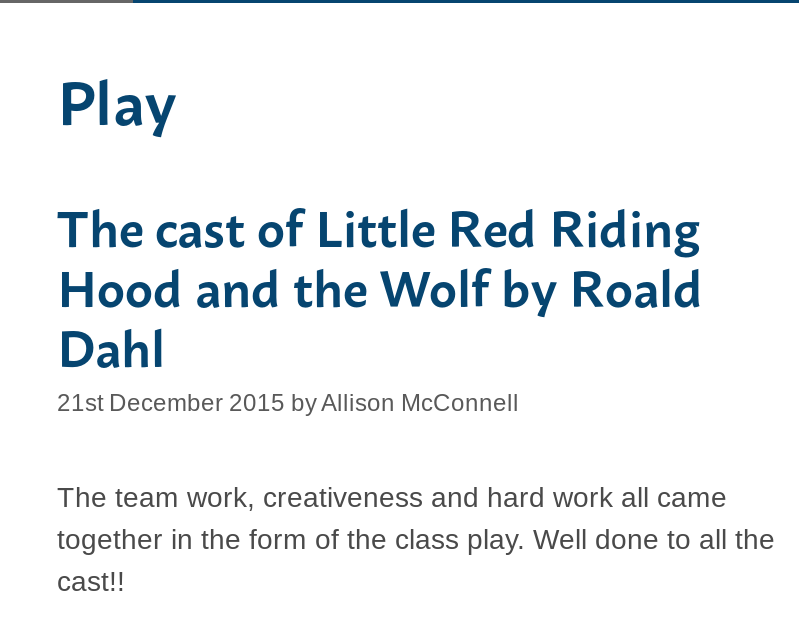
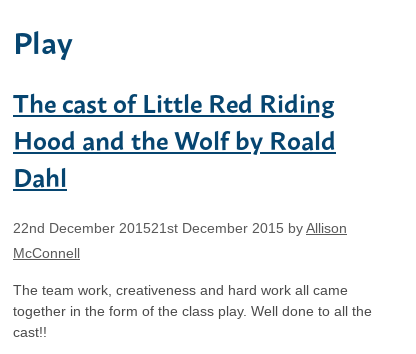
[57,389,519,417] 21st December 2015 byAllison McConnell -> [13,220,347,261] 22nd December 201521st December 2015 by Allison | McConnell

